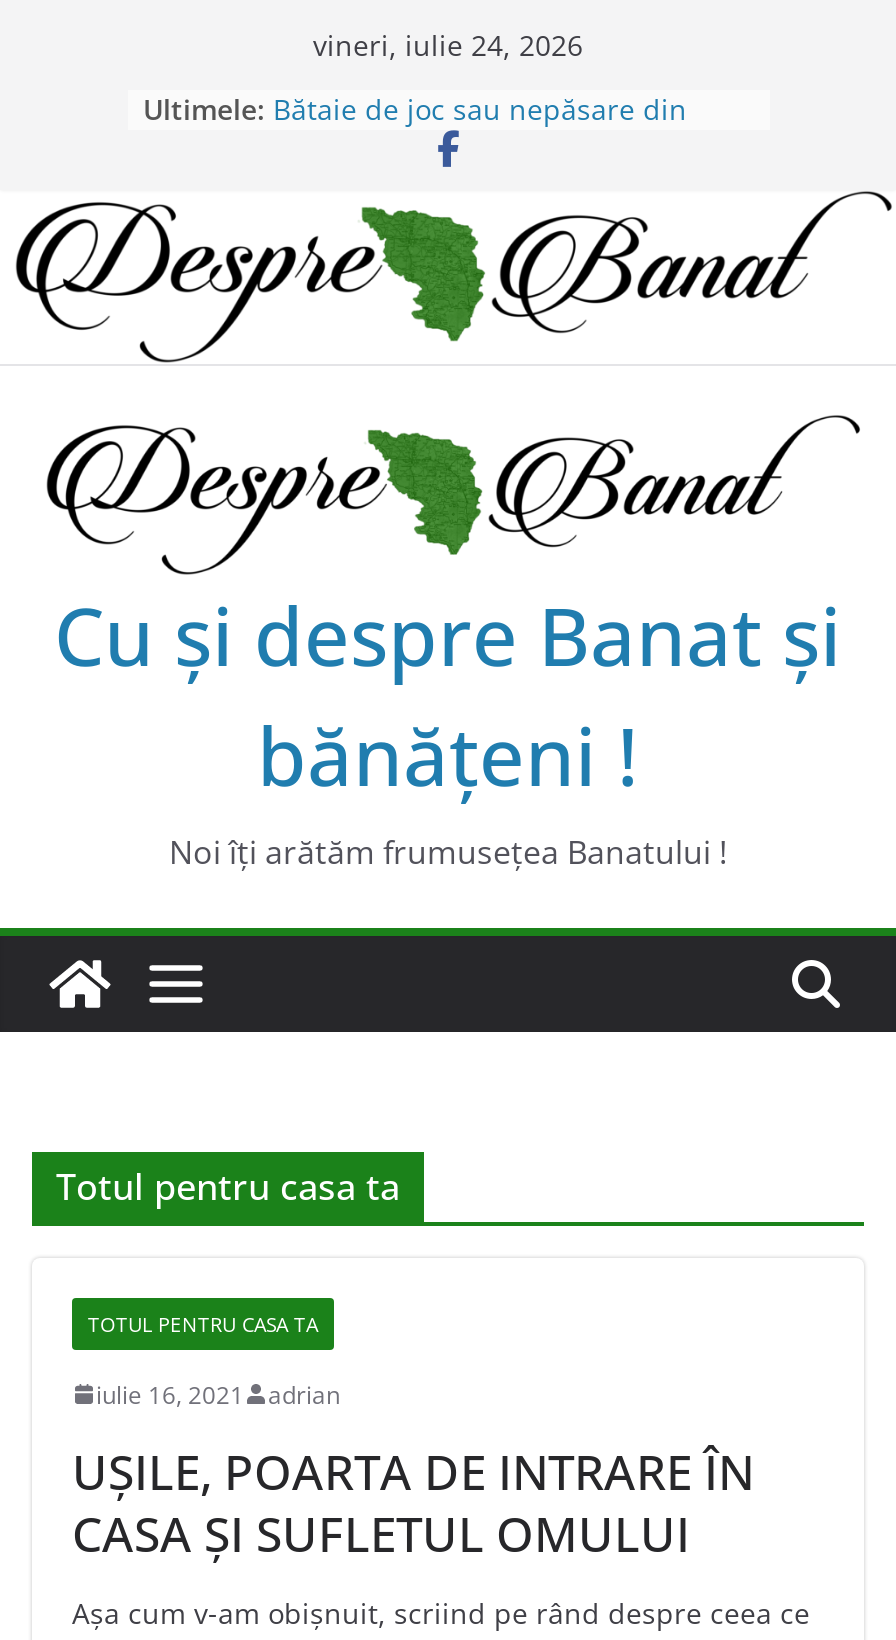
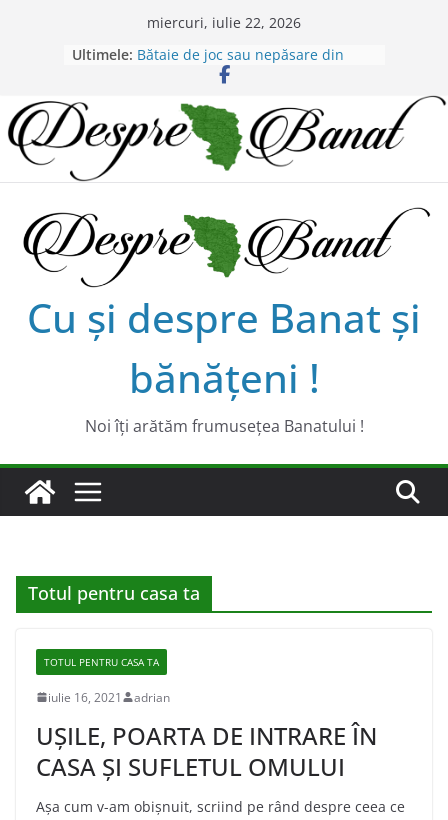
[313,26,583,64] vineri, iulie 24, 2026 -> [147,13,301,32] miercuri, iulie 22, 2026

